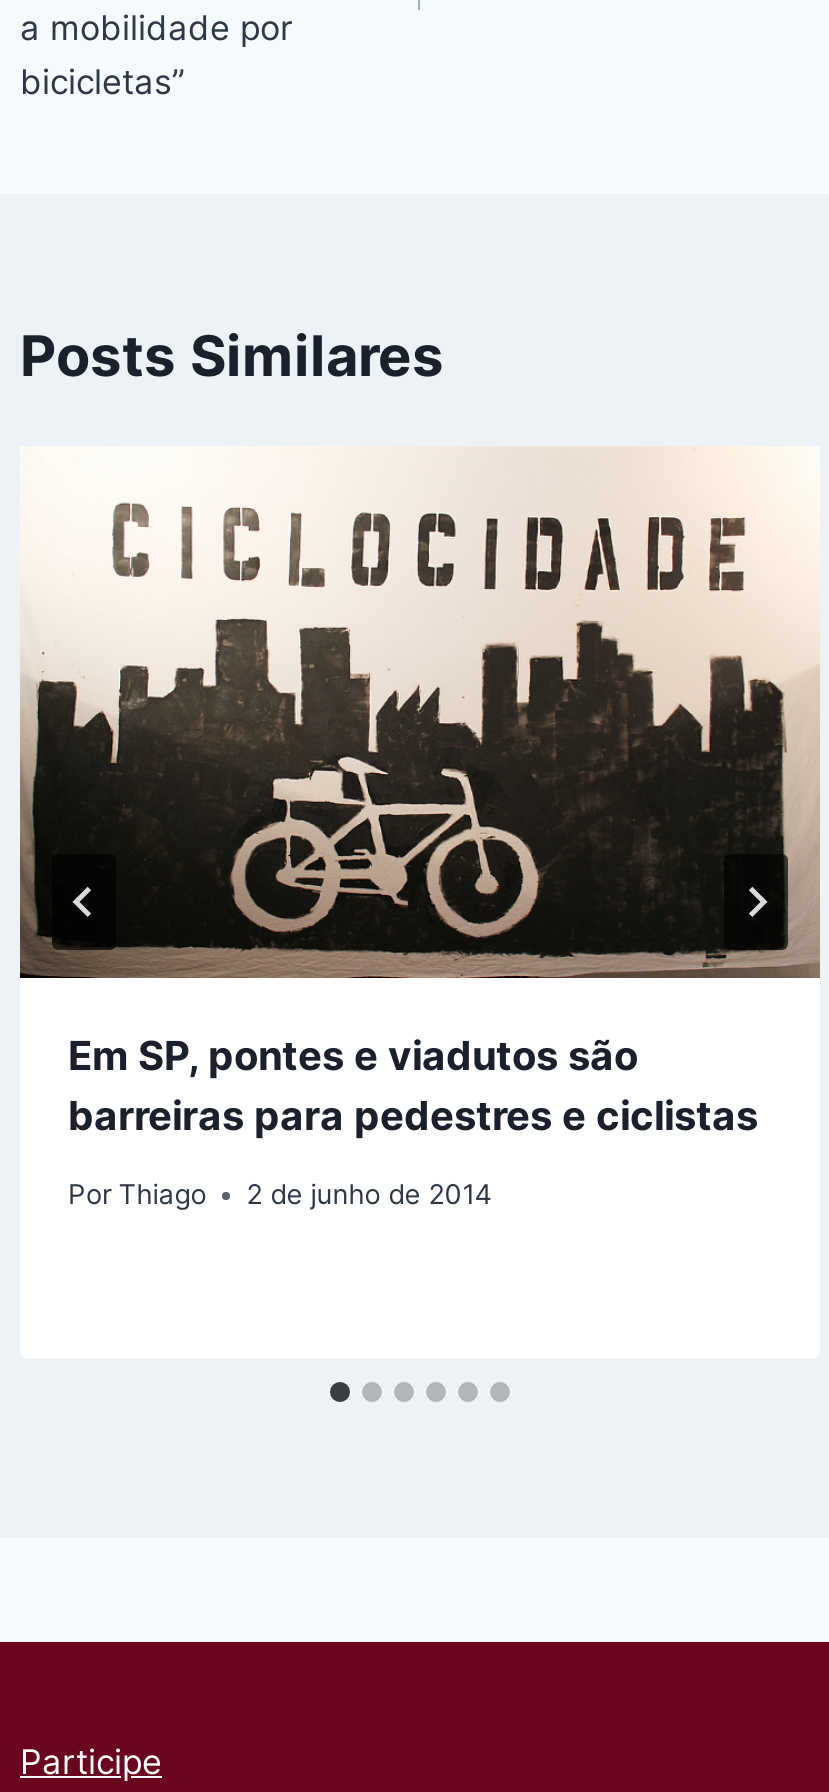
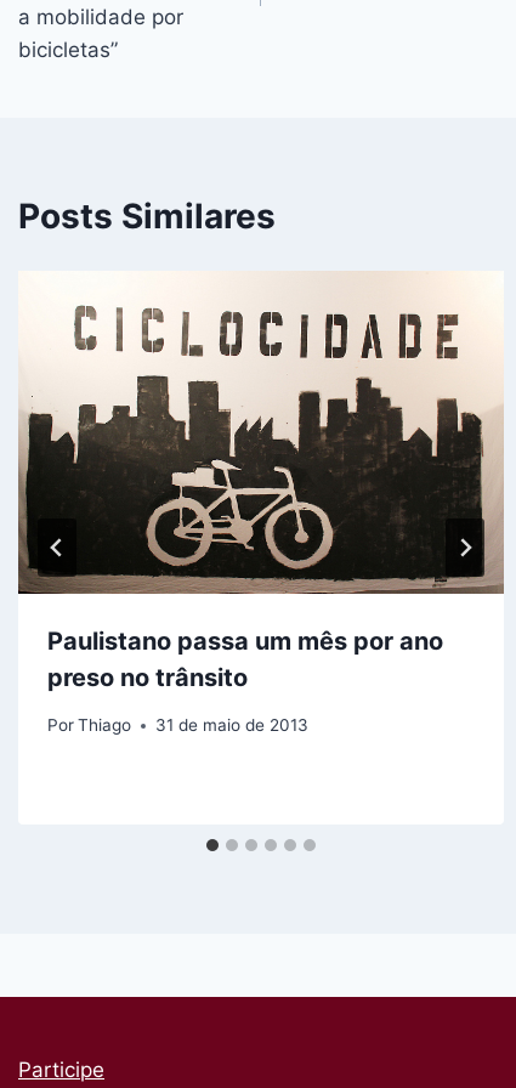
[68,1033,758,1141] Em SP, pontes e viadutos são | barreiras para pedestres e ciclistas -> [47,627,443,693] Paulistano passa um mês por ano | preso no trânsito
[68,1178,492,1210] Por Thiago 2 de junho de 2014 -> [47,715,309,735] Por Thiago 31 de maio de 2013

